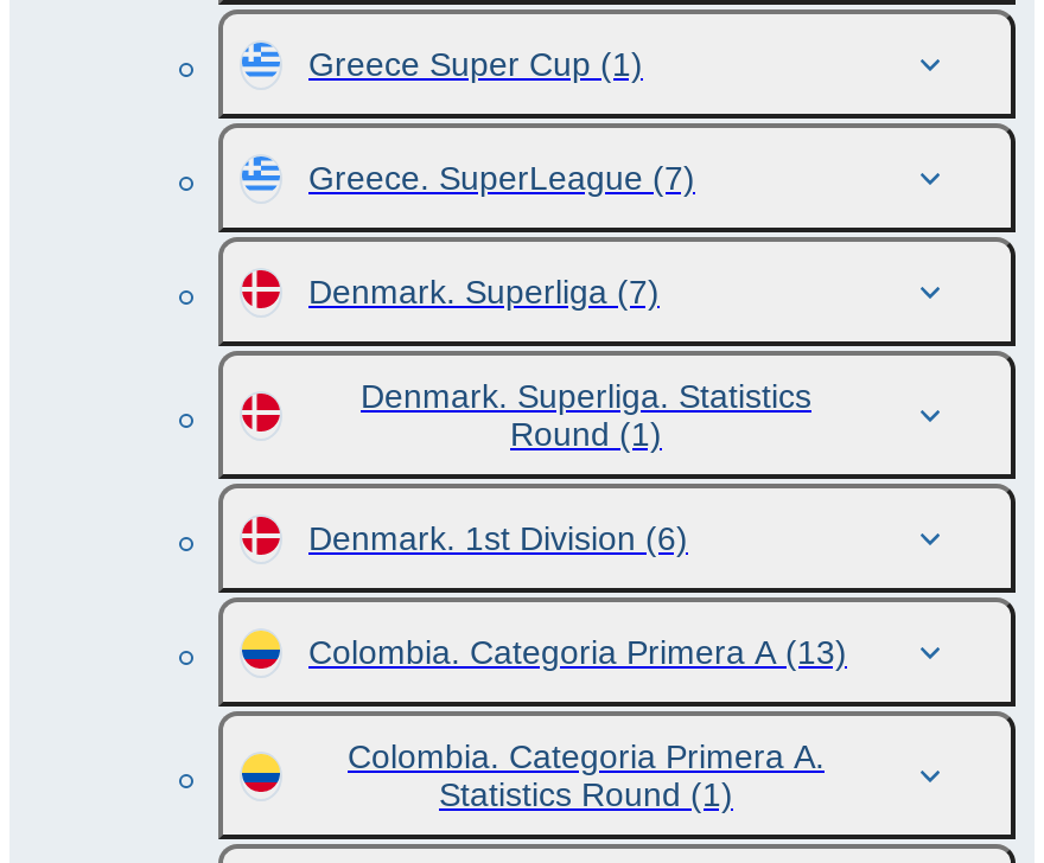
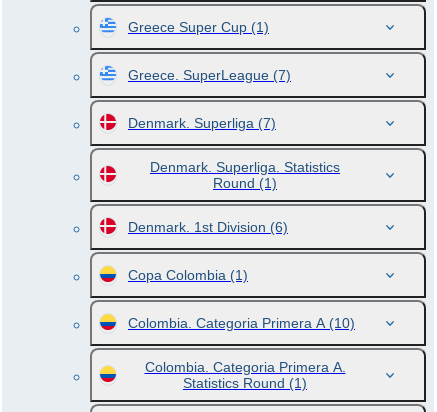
[308,633,847,671] Colombia. Categoria Primera A (13) -> [128,267,355,331] Copa Colombia (1) | Colombia. Categoria Primera A (10)

